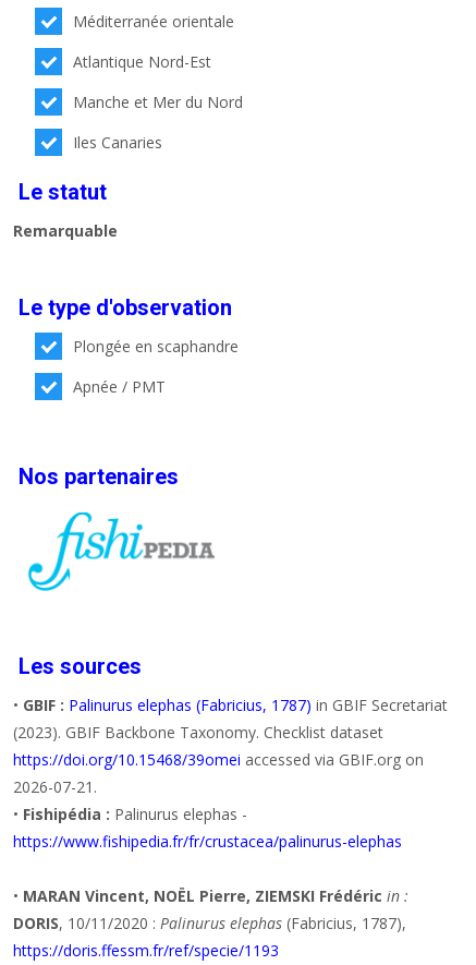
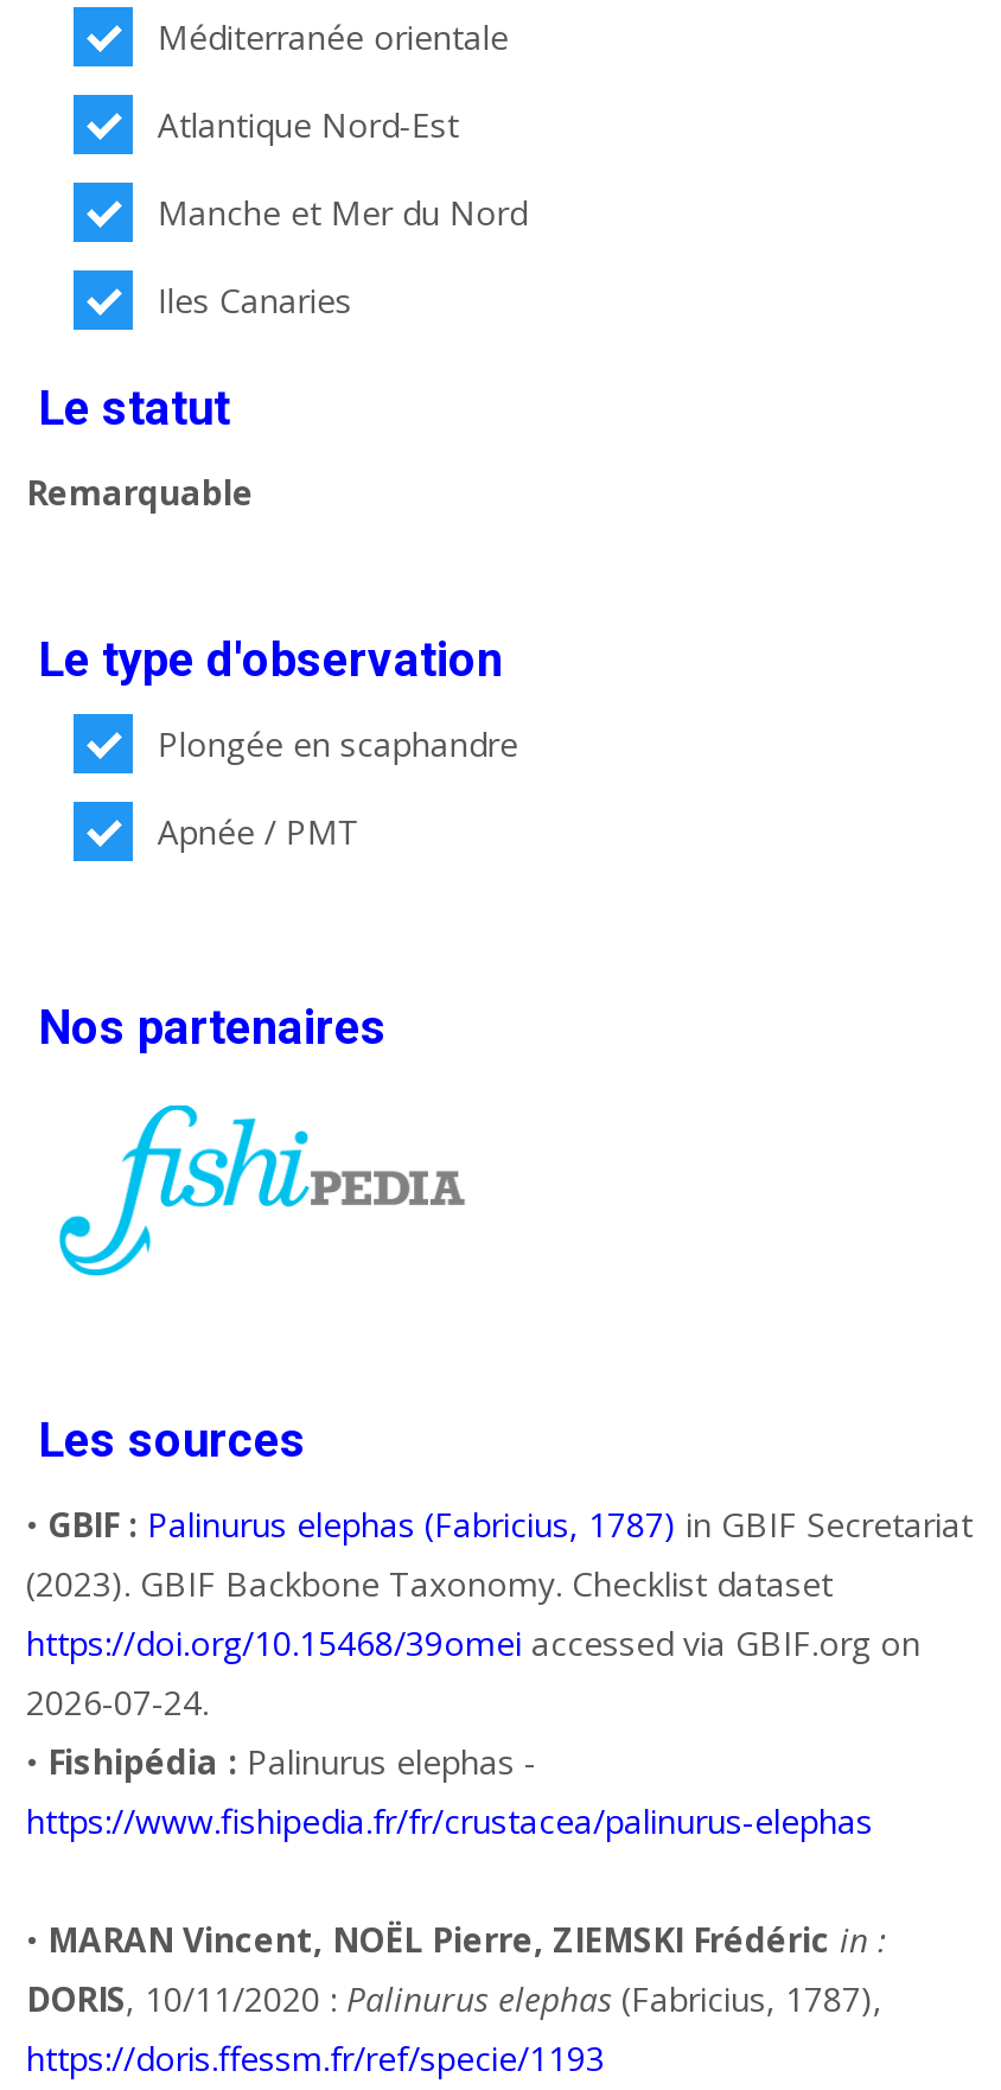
[13,776,97,797] 2026-07-21. -> [26,1678,209,1723] 2026-07-24.

